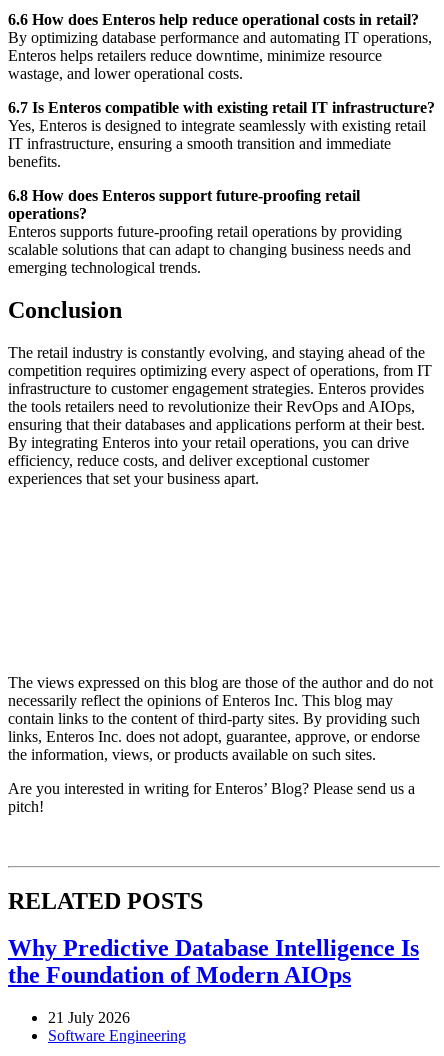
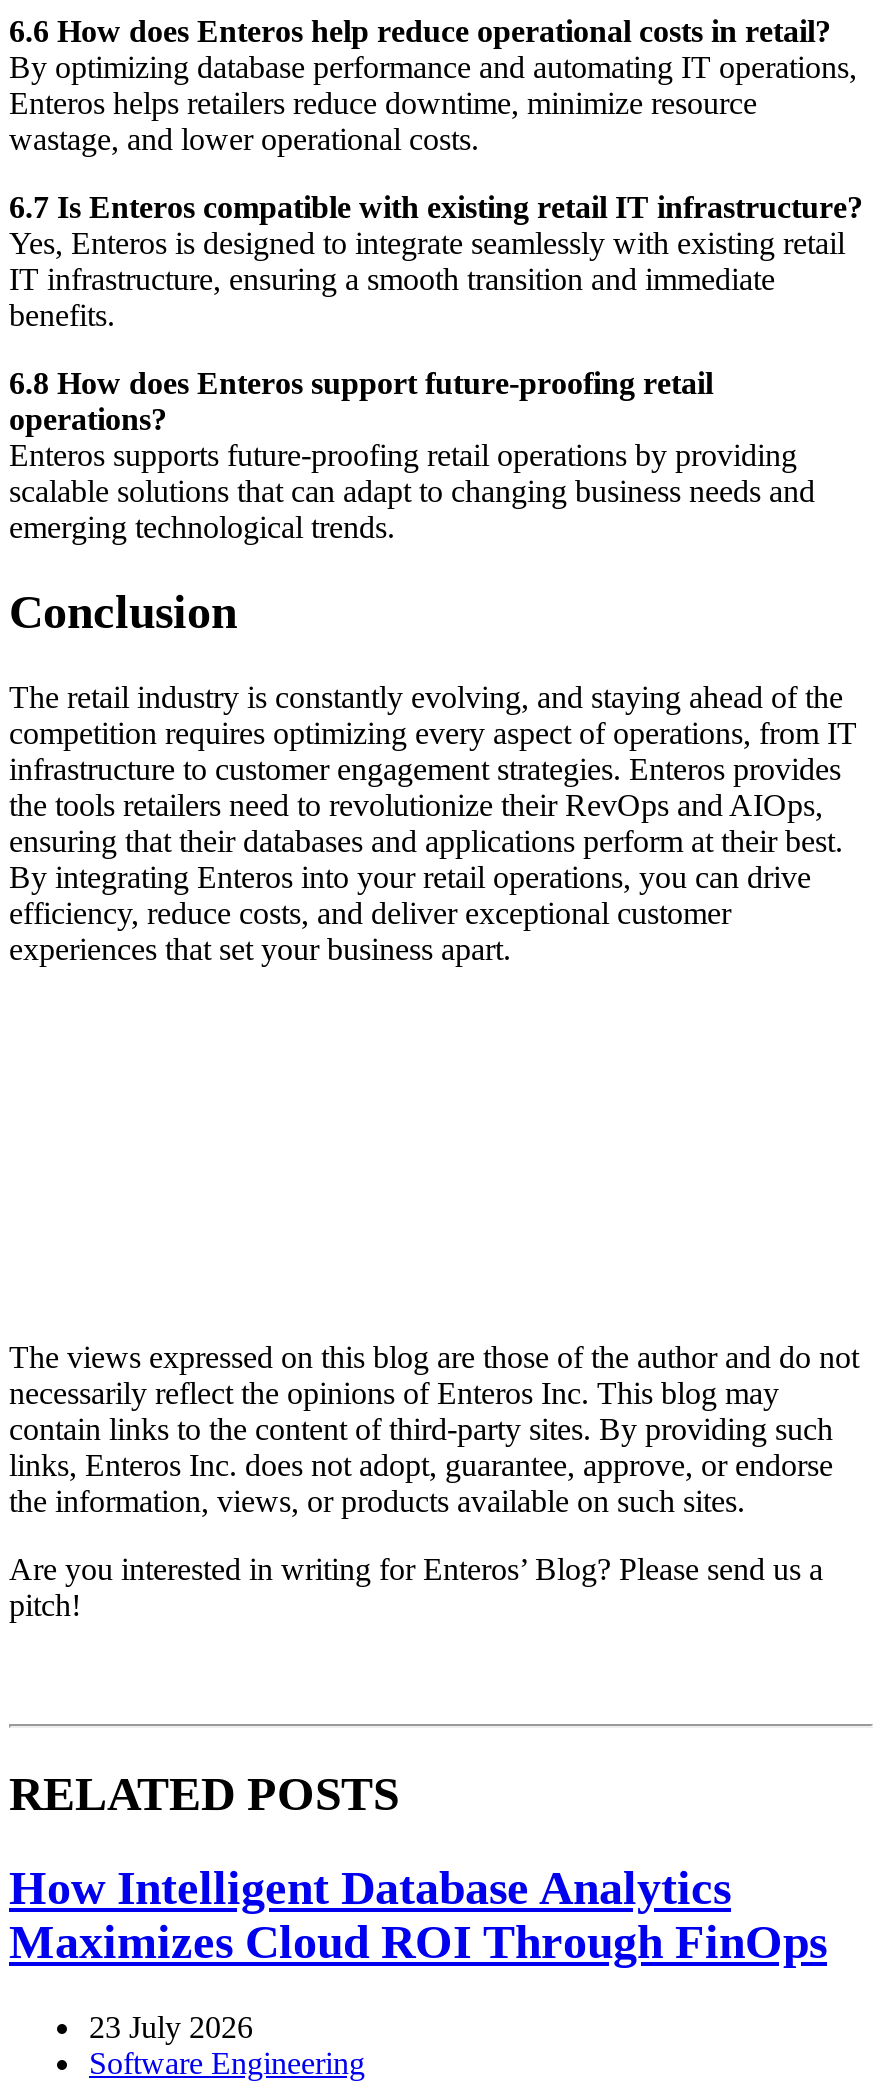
[8,935,419,988] Why Predictive Database Intelligence Is | the Foundation of Modern AIOps -> [9,1862,827,1968] How Intelligent Database Analytics | Maximizes Cloud ROI Through FinOps
[48,1009,130,1026] 21 July 2026 -> [89,2010,253,2044] 23 July 2026

